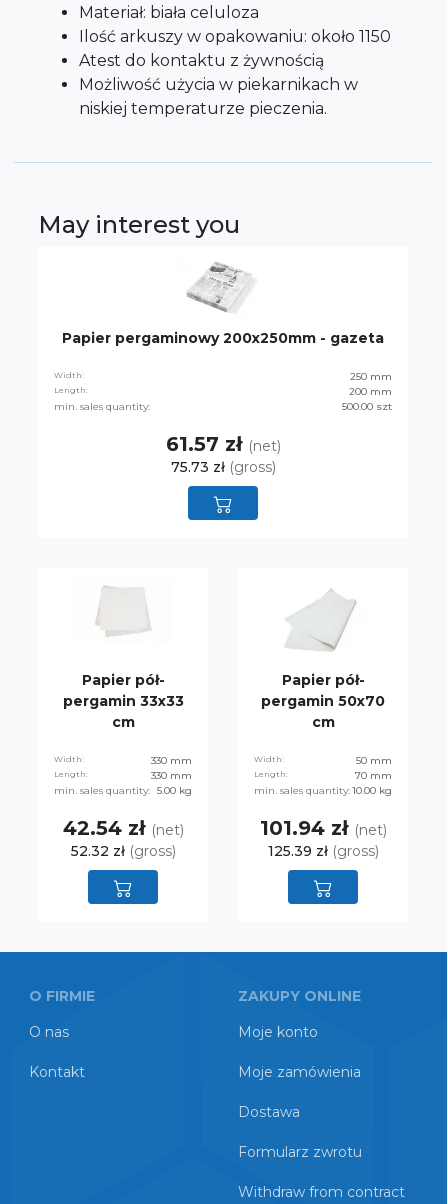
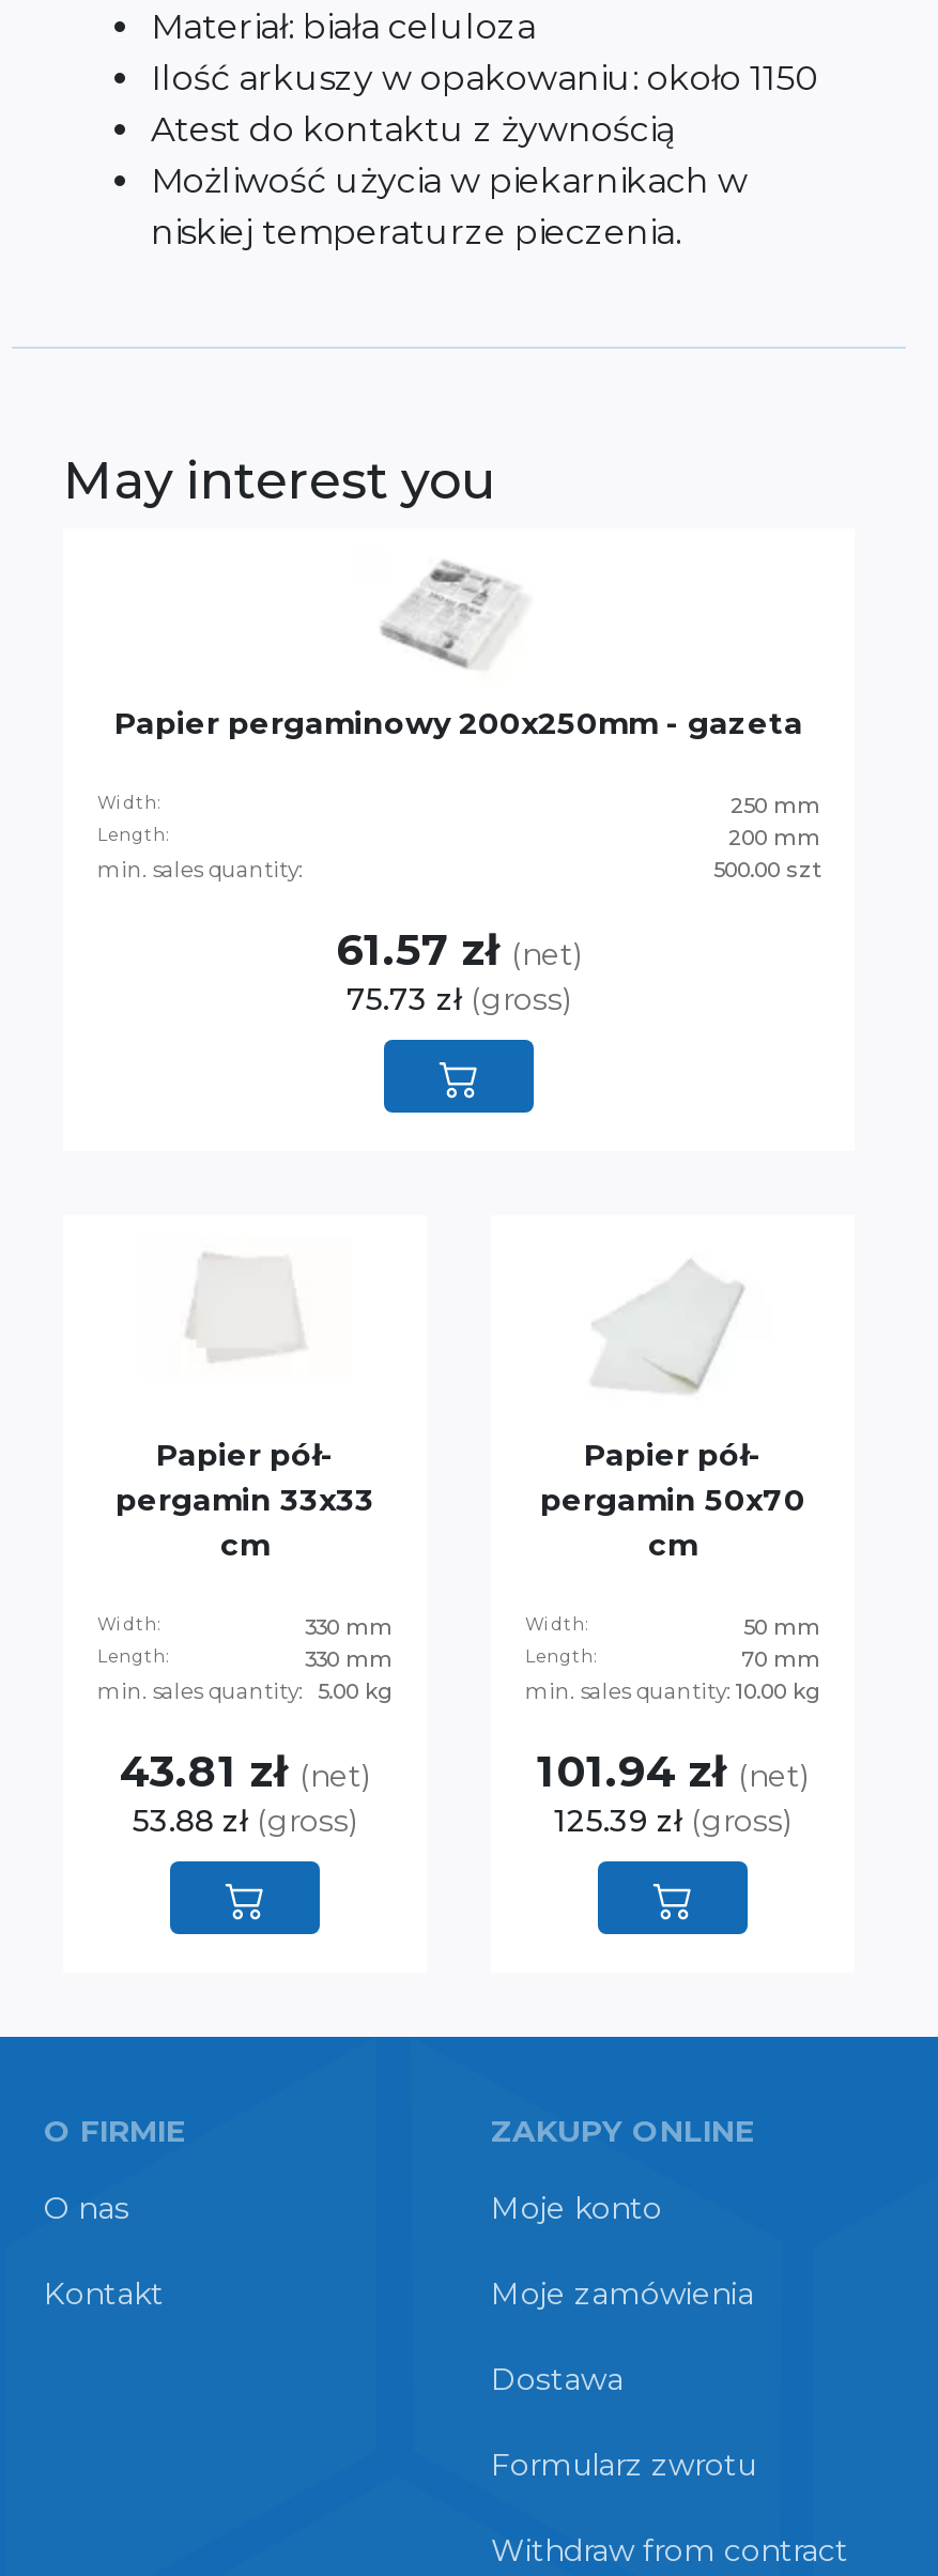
[62,816,183,840] 42.54 zł (net) -> [120,1746,370,1797] 43.81 zł (net)
[70,842,175,860] 52.32 zł (gross) -> [133,1801,357,1840] 53.88 zł (gross)

